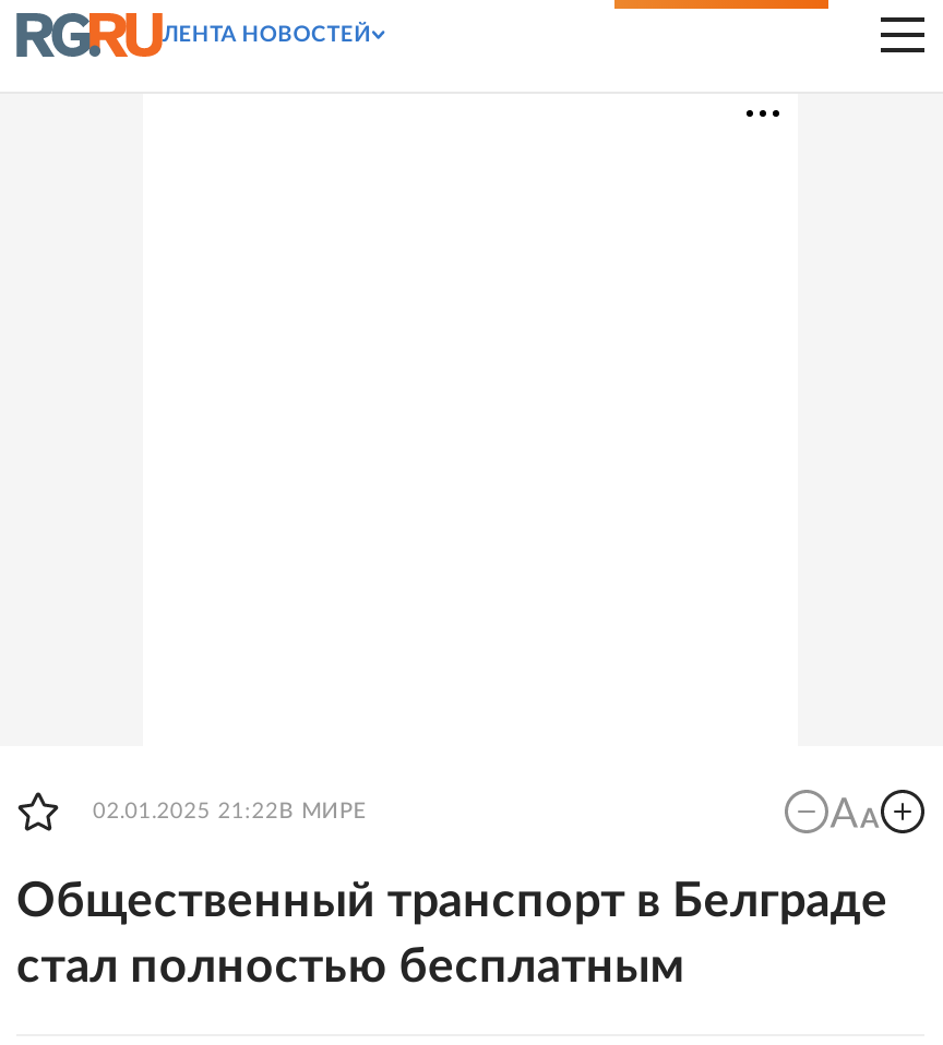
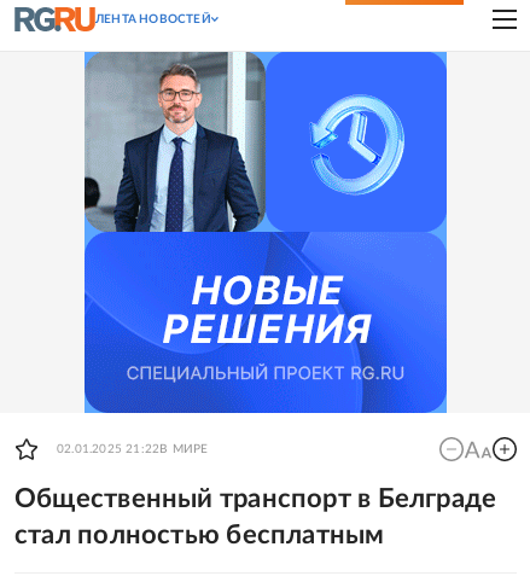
none -> [83,51,448,414] [image]

